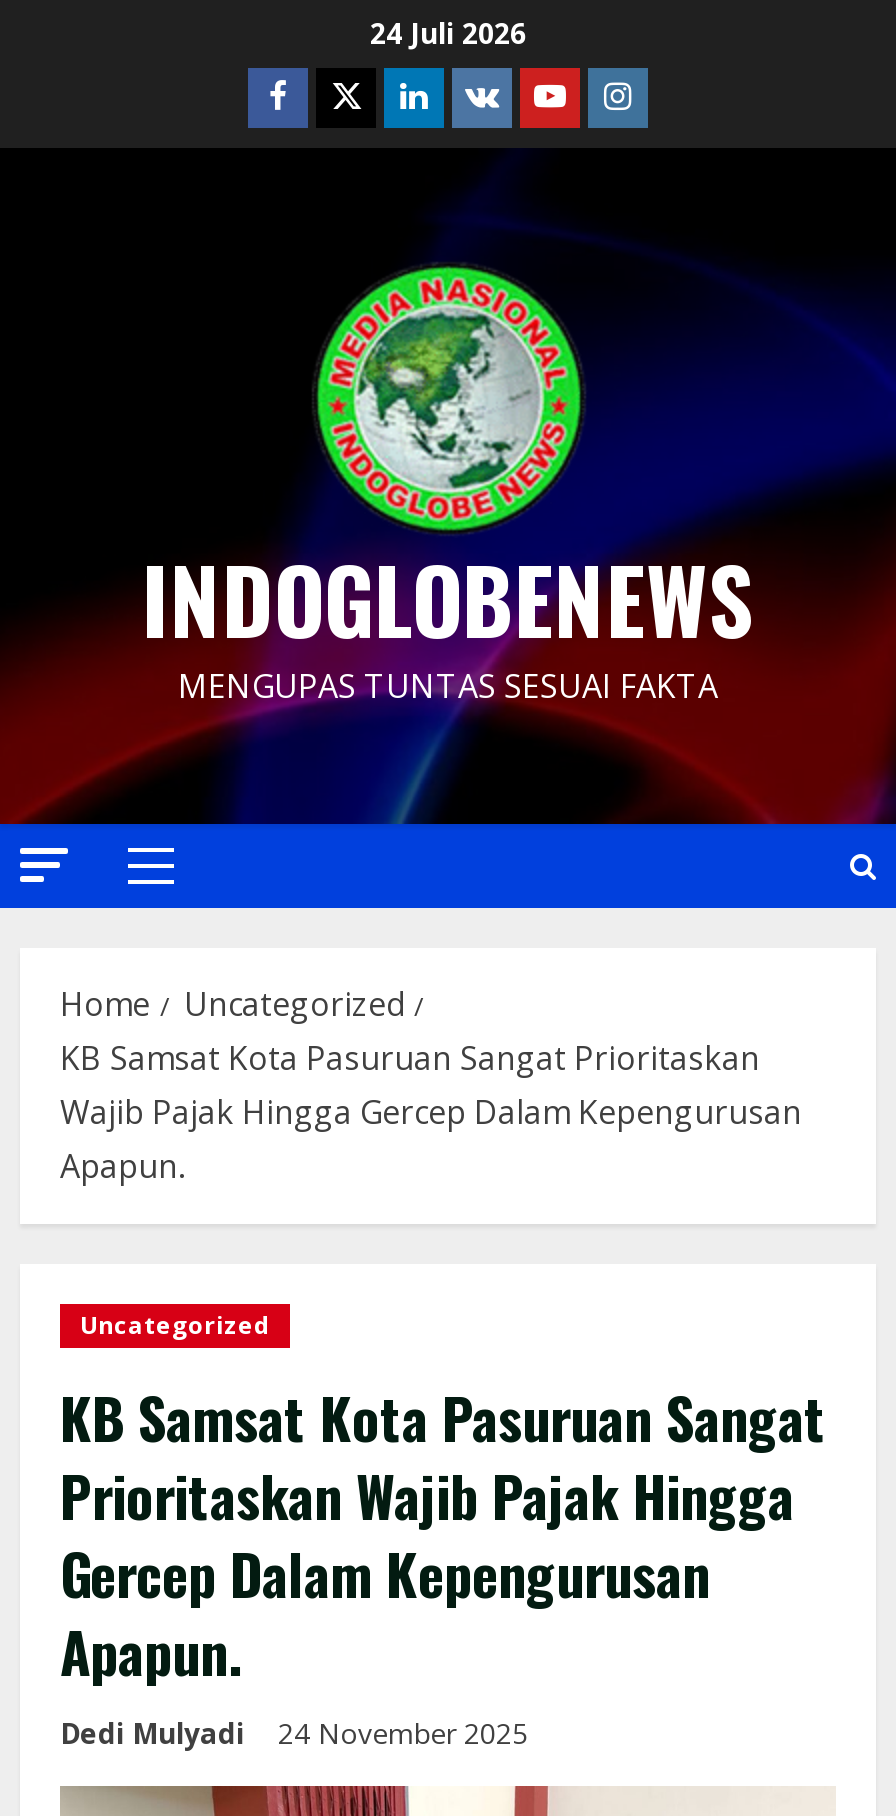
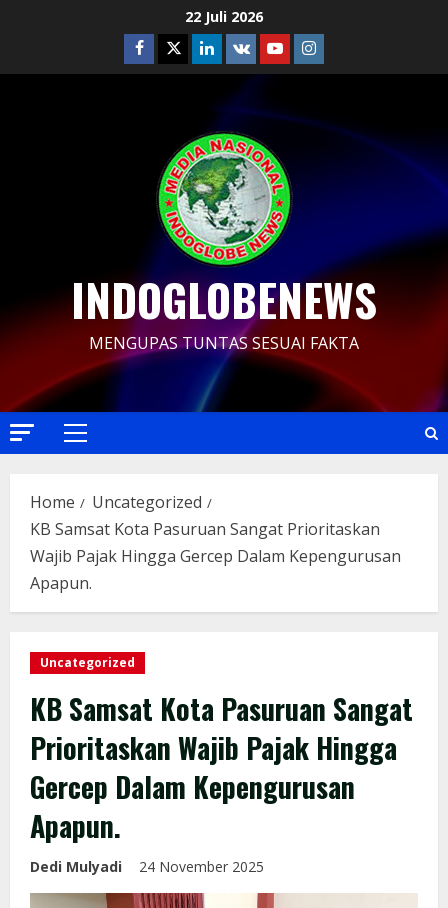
[370,14,526,52] 24 Juli 2026 -> [185,7,263,26] 22 Juli 2026

